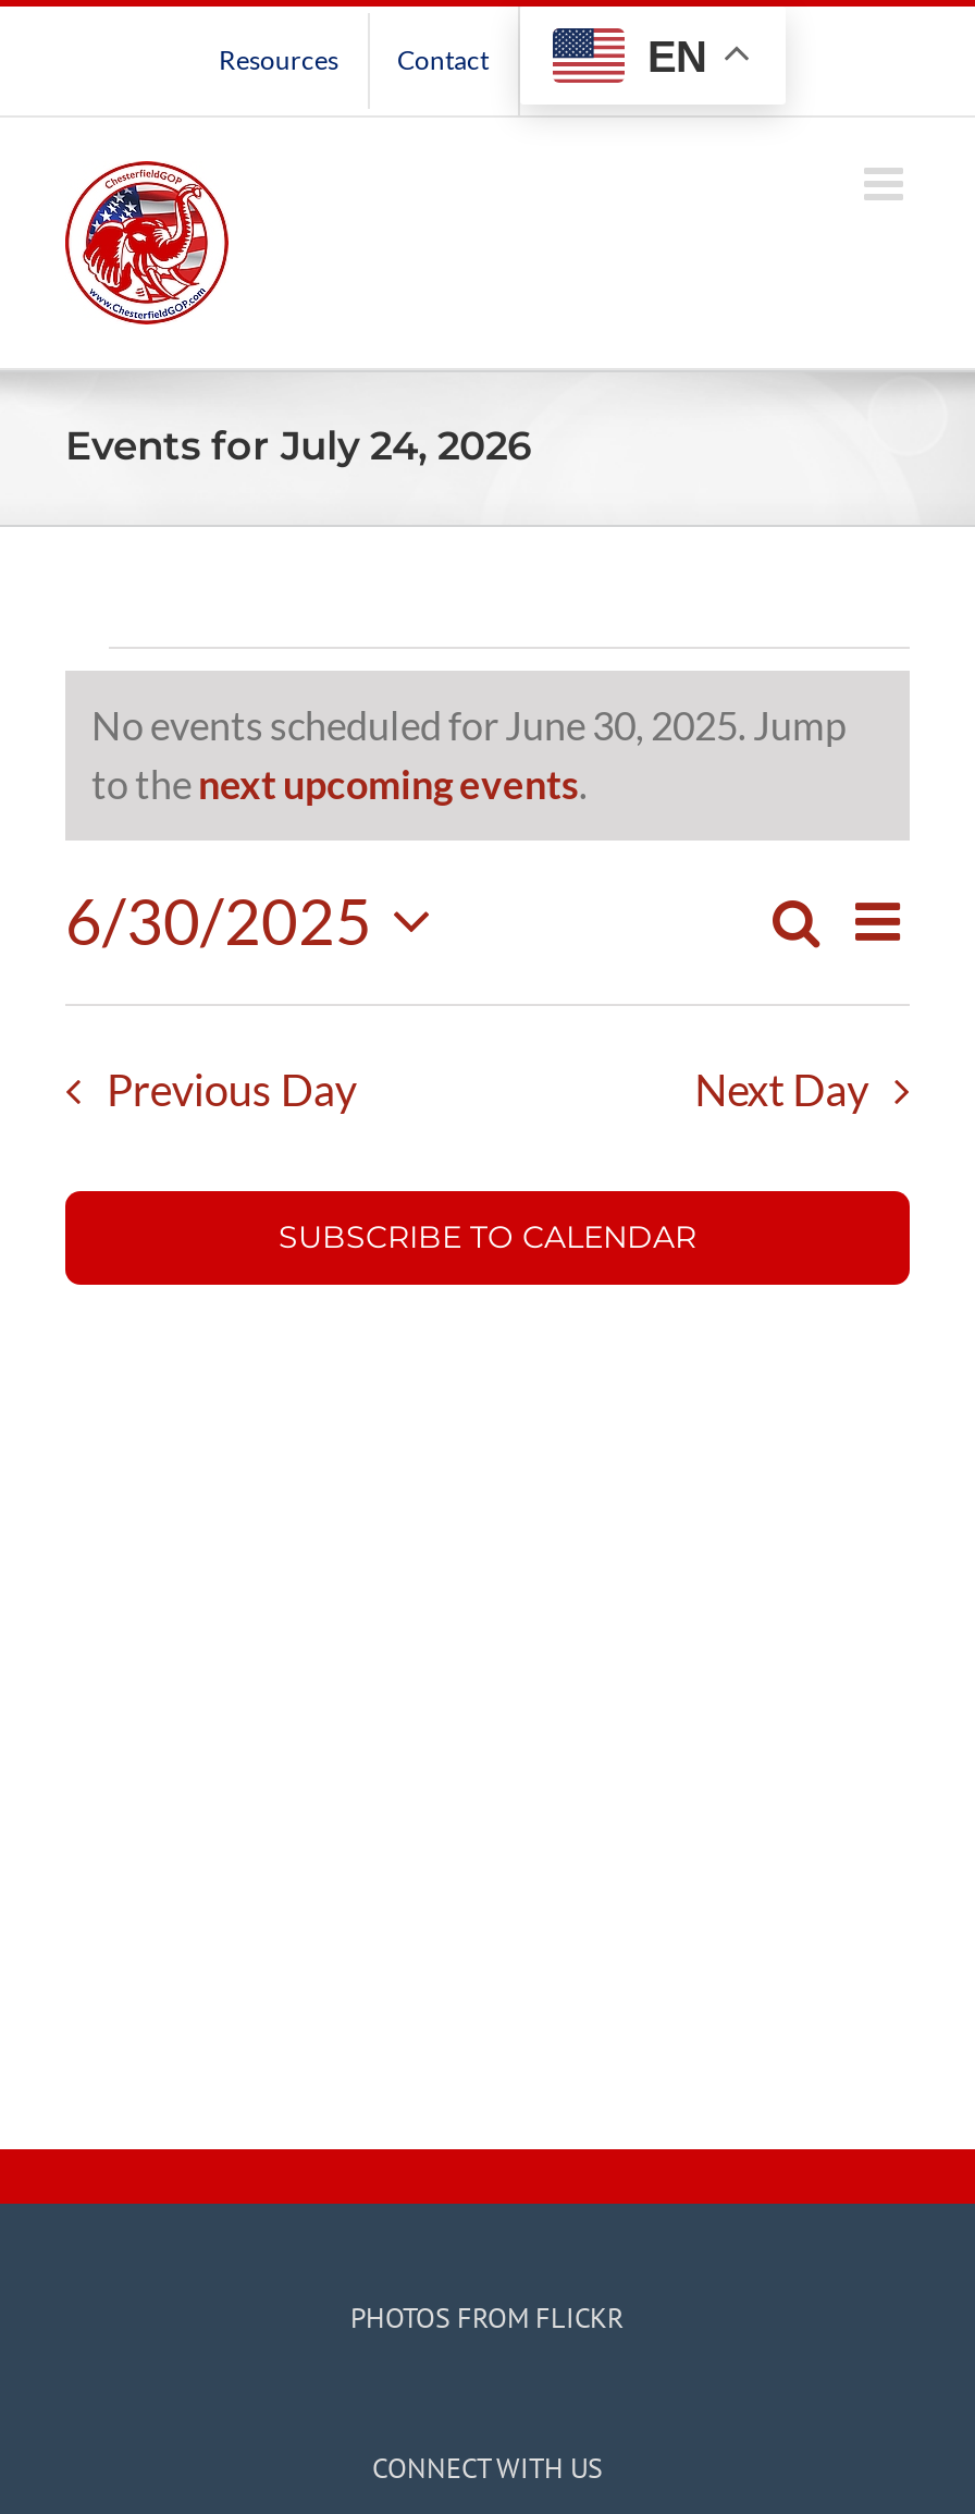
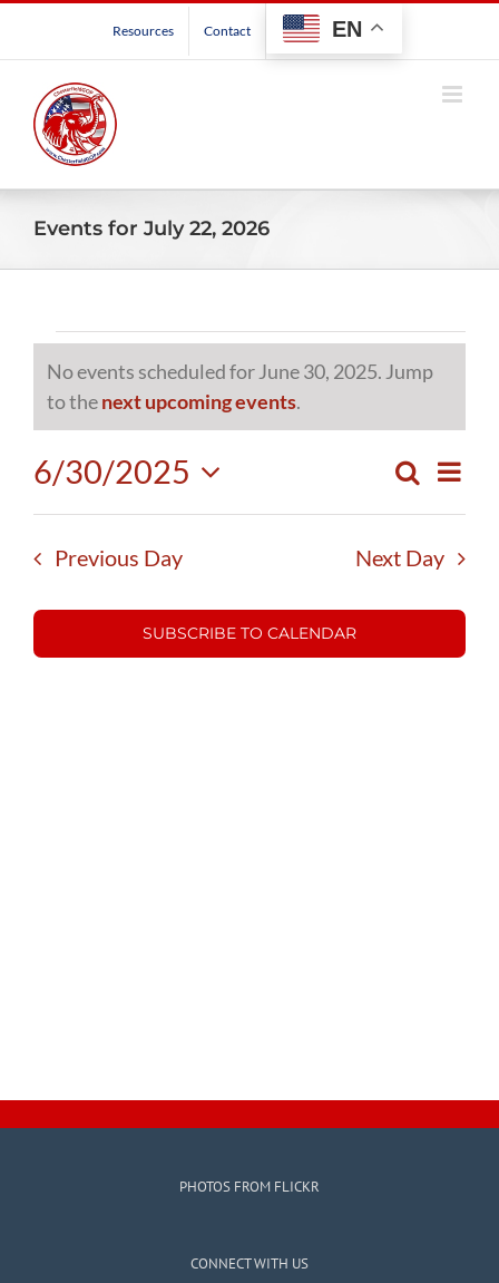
[65,422,531,470] Events for July 24, 2026 -> [33,216,270,241] Events for July 22, 2026

